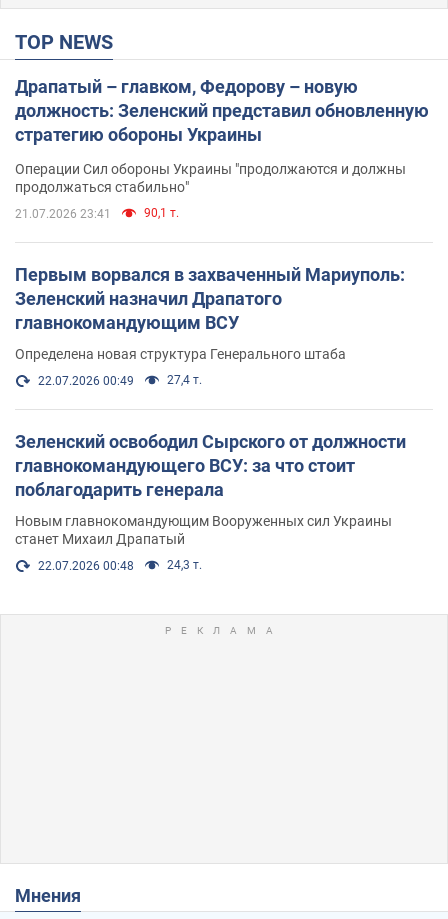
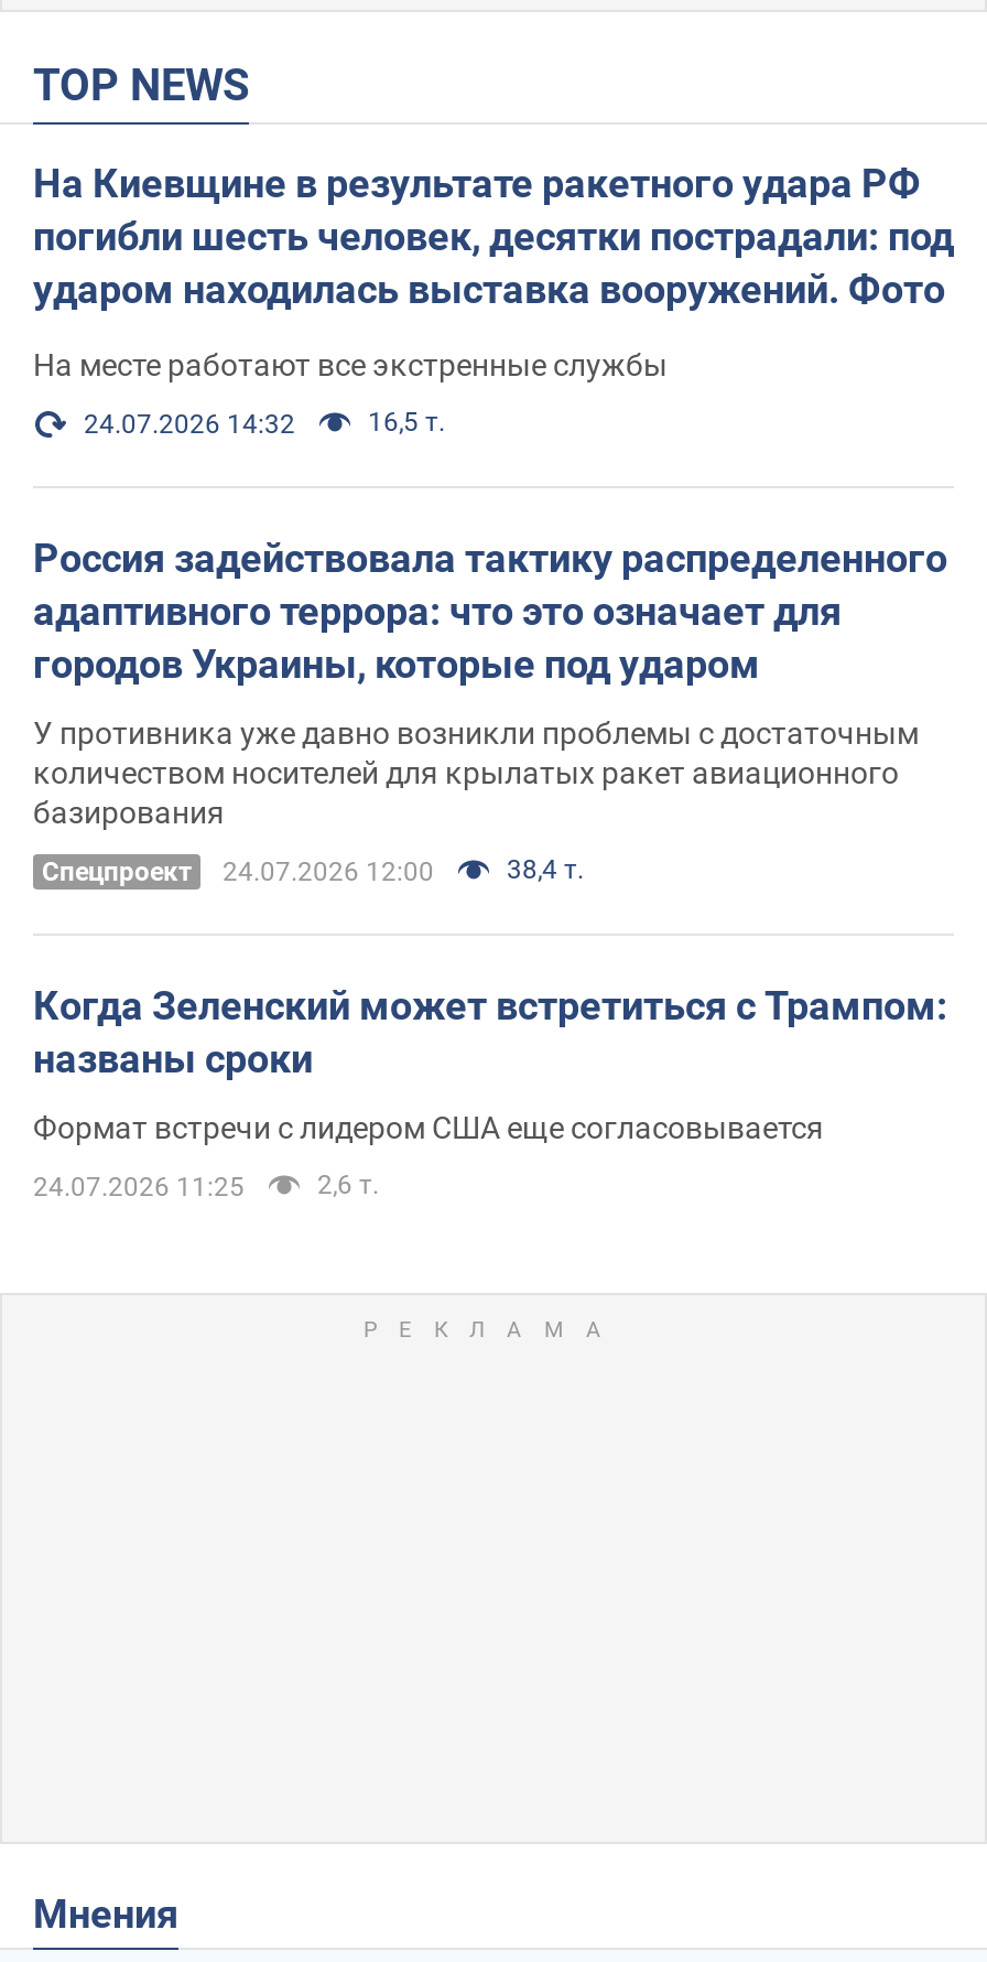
[15,76,429,145] Драпатый – главком, Федорову – новую | должность: Зеленский представил обновленную | стратегию обороны Украины -> [33,159,954,311] На Киевщине в результате ракетного удара РФ | погибли шесть человек, десятки пострадали: под | ударом находилась выставка вооружений. Фото
[15,161,406,195] Операции Сил обороны Украины "продолжаются и должны | продолжаться стабильно" -> [33,347,668,382] На месте работают все экстренные службы
[15,206,179,221] 21.07.2026 23:41 | 90,1 т. -> [84,406,445,439] 24.07.2026 14:32 | 16,5 т.
[15,264,405,333] Первым ворвался в захваченный Мариуполь: | Зеленский назначил Драпатого | главнокомандующим ВСУ -> [33,534,947,686] Россия задействовала тактику распределенного | адаптивного террора: что это означает для | городов Украины, которые под ударом
[15,346,346,362] Определена новая структура Генерального штаба -> [33,715,919,829] У противника уже давно возникли проблемы с достаточным | количеством носителей для крылатых ракет авиационного | базирования
[38,373,202,388] 22.07.2026 00:49 | 27,4 т. -> [42,854,584,887] Спецпроект | 24.07.2026 12:00 | 38,4 т.
[15,431,406,500] Зеленский освободил Сырского от должности | главнокомандующего ВСУ: за что стоит | поблагодарить генерала -> [33,981,947,1081] Когда Зеленский может встретиться с Трампом: | названы сроки
[15,513,392,547] Новым главнокомандующим Вооруженных сил Украины | станет Михаил Драпатый -> [33,1109,824,1145] Формат встречи с лидером США еще согласовывается
[38,558,202,573] 22.07.2026 00:48 | 24,3 т. -> [33,1169,379,1202] 24.07.2026 11:25 | 2,6 т.

